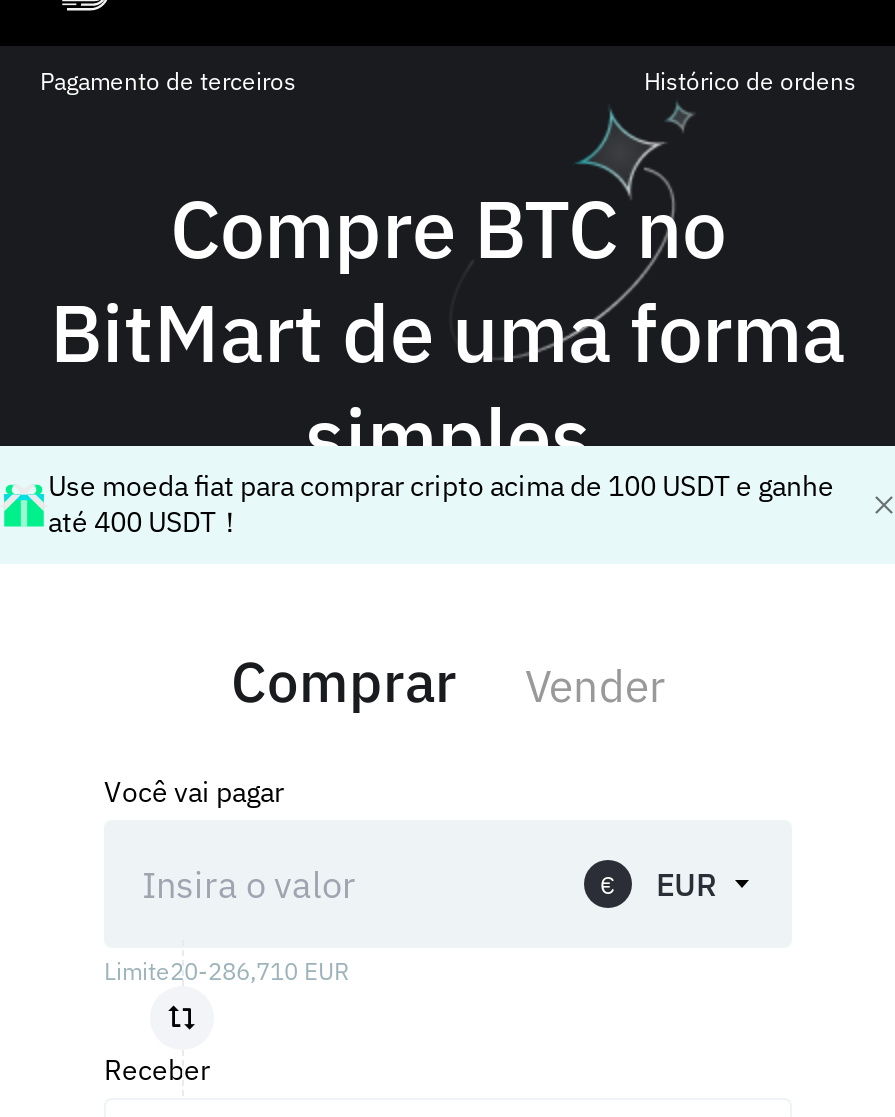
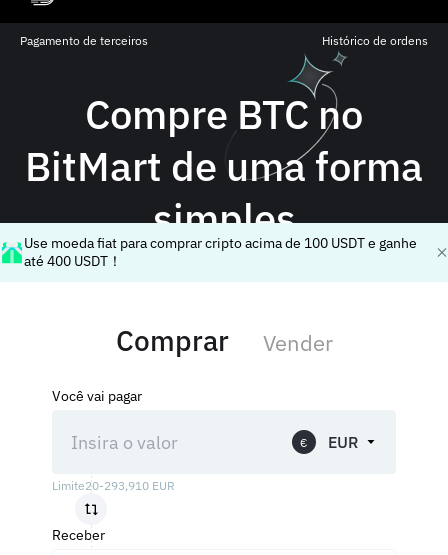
[104,956,350,986] Limite20-286,710 EUR -> [52,478,175,493] Limite20-293,910 EUR

